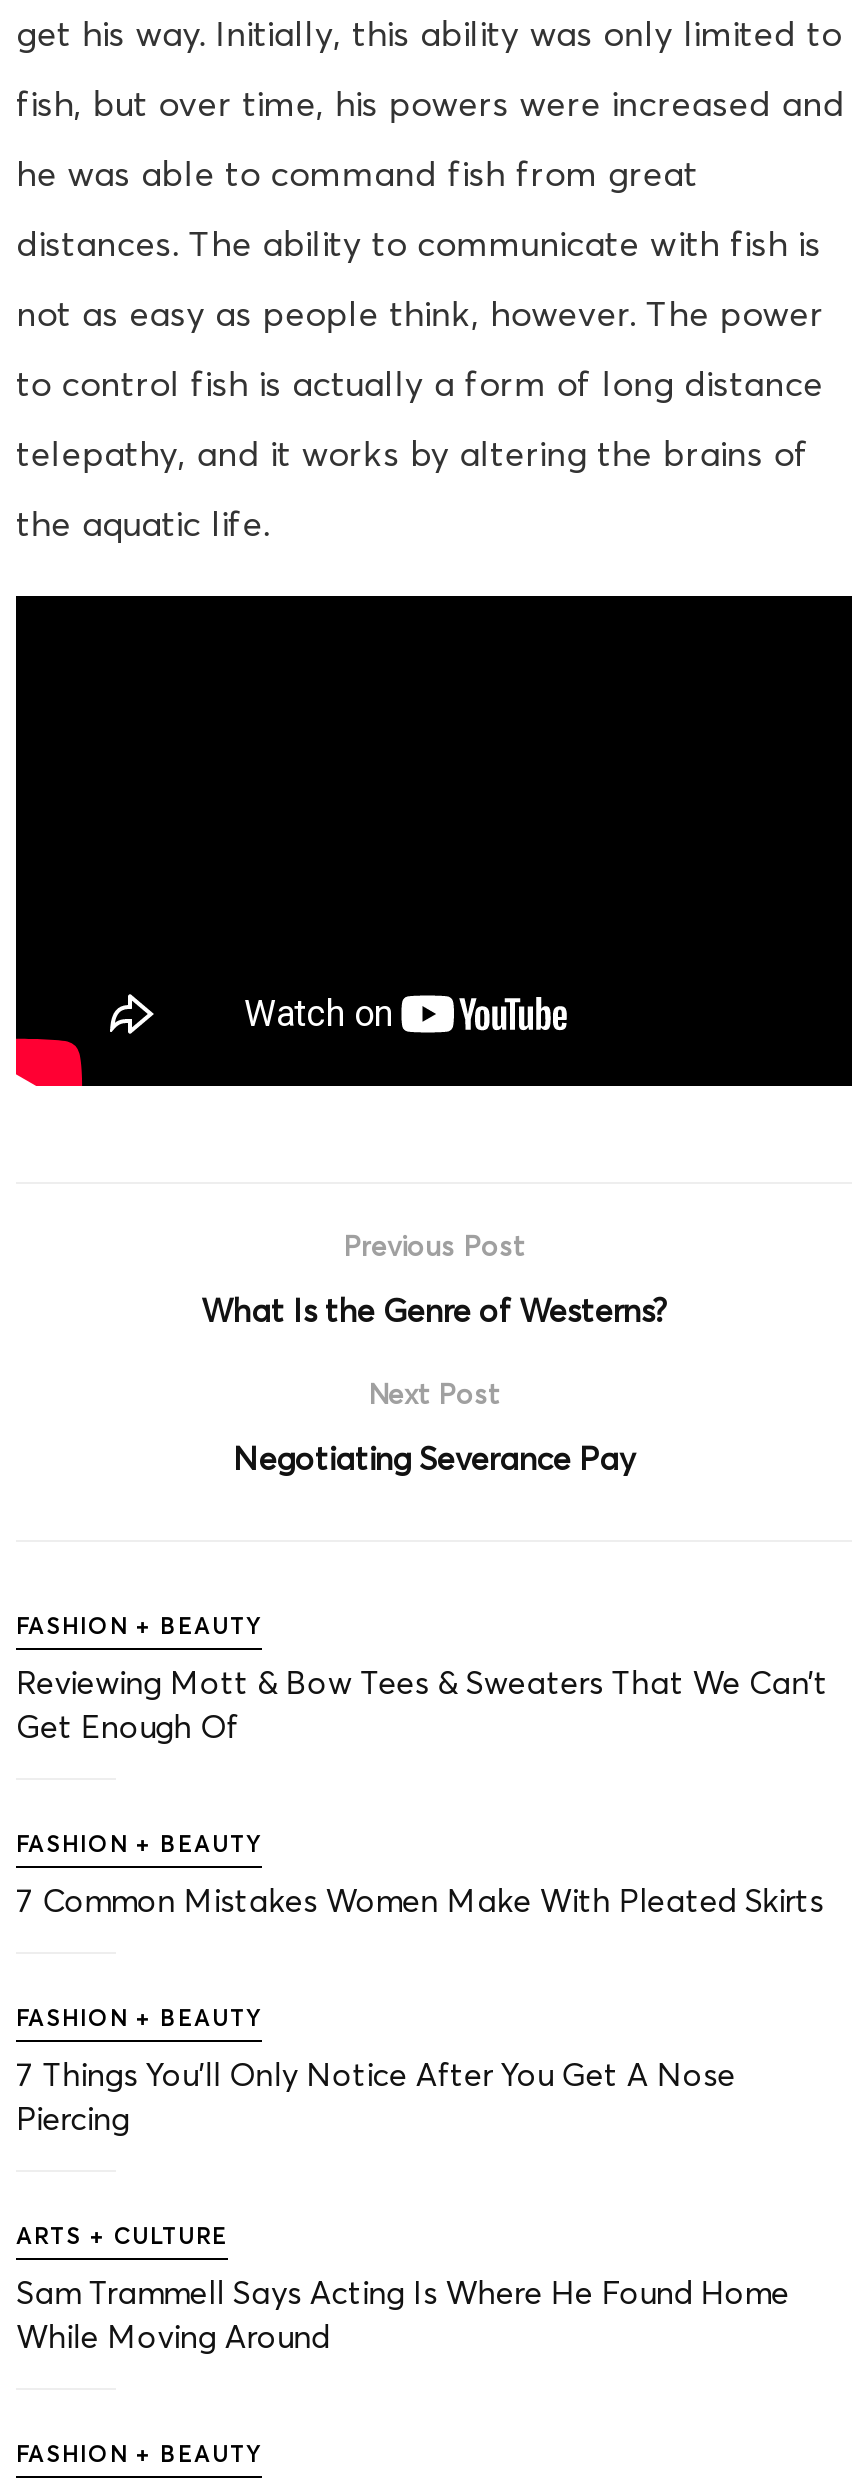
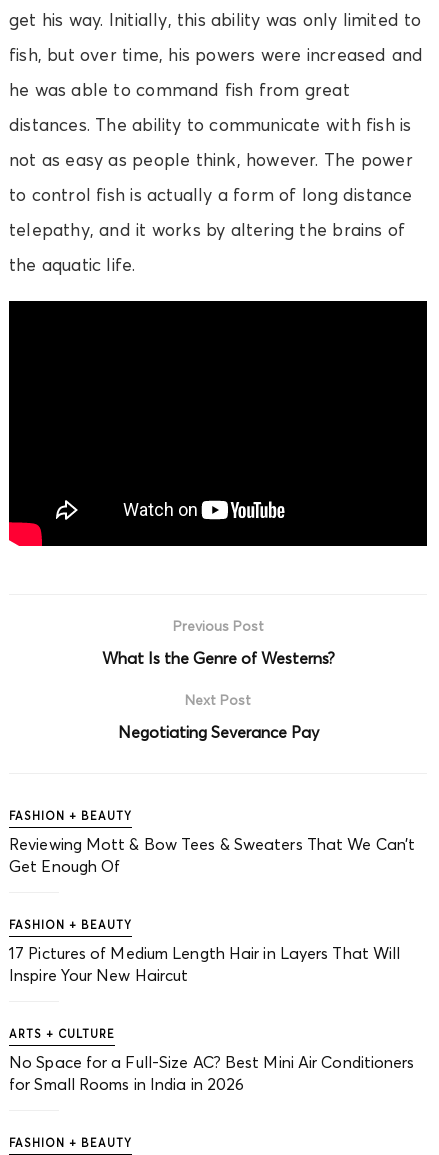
[16,1879,824,2137] 7 Common Mistakes Women Make With Pleated Skirts | FASHION + BEAUTY | 7 Things You’ll Only Notice After You Get A Nose | Piercing -> [9,943,400,985] 17 Pictures of Medium Length Hair in Layers That Will | Inspire Your New Haircut
[16,2271,789,2355] Sam Trammell Says Acting Is Where He Found Home | While Moving Around -> [9,1052,414,1094] No Space for a Full-Size AC? Best Mini Air Conditioners | for Small Rooms in India in 2026

